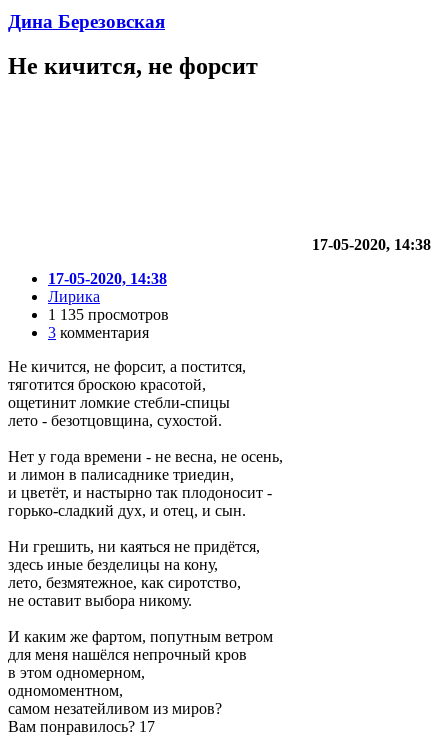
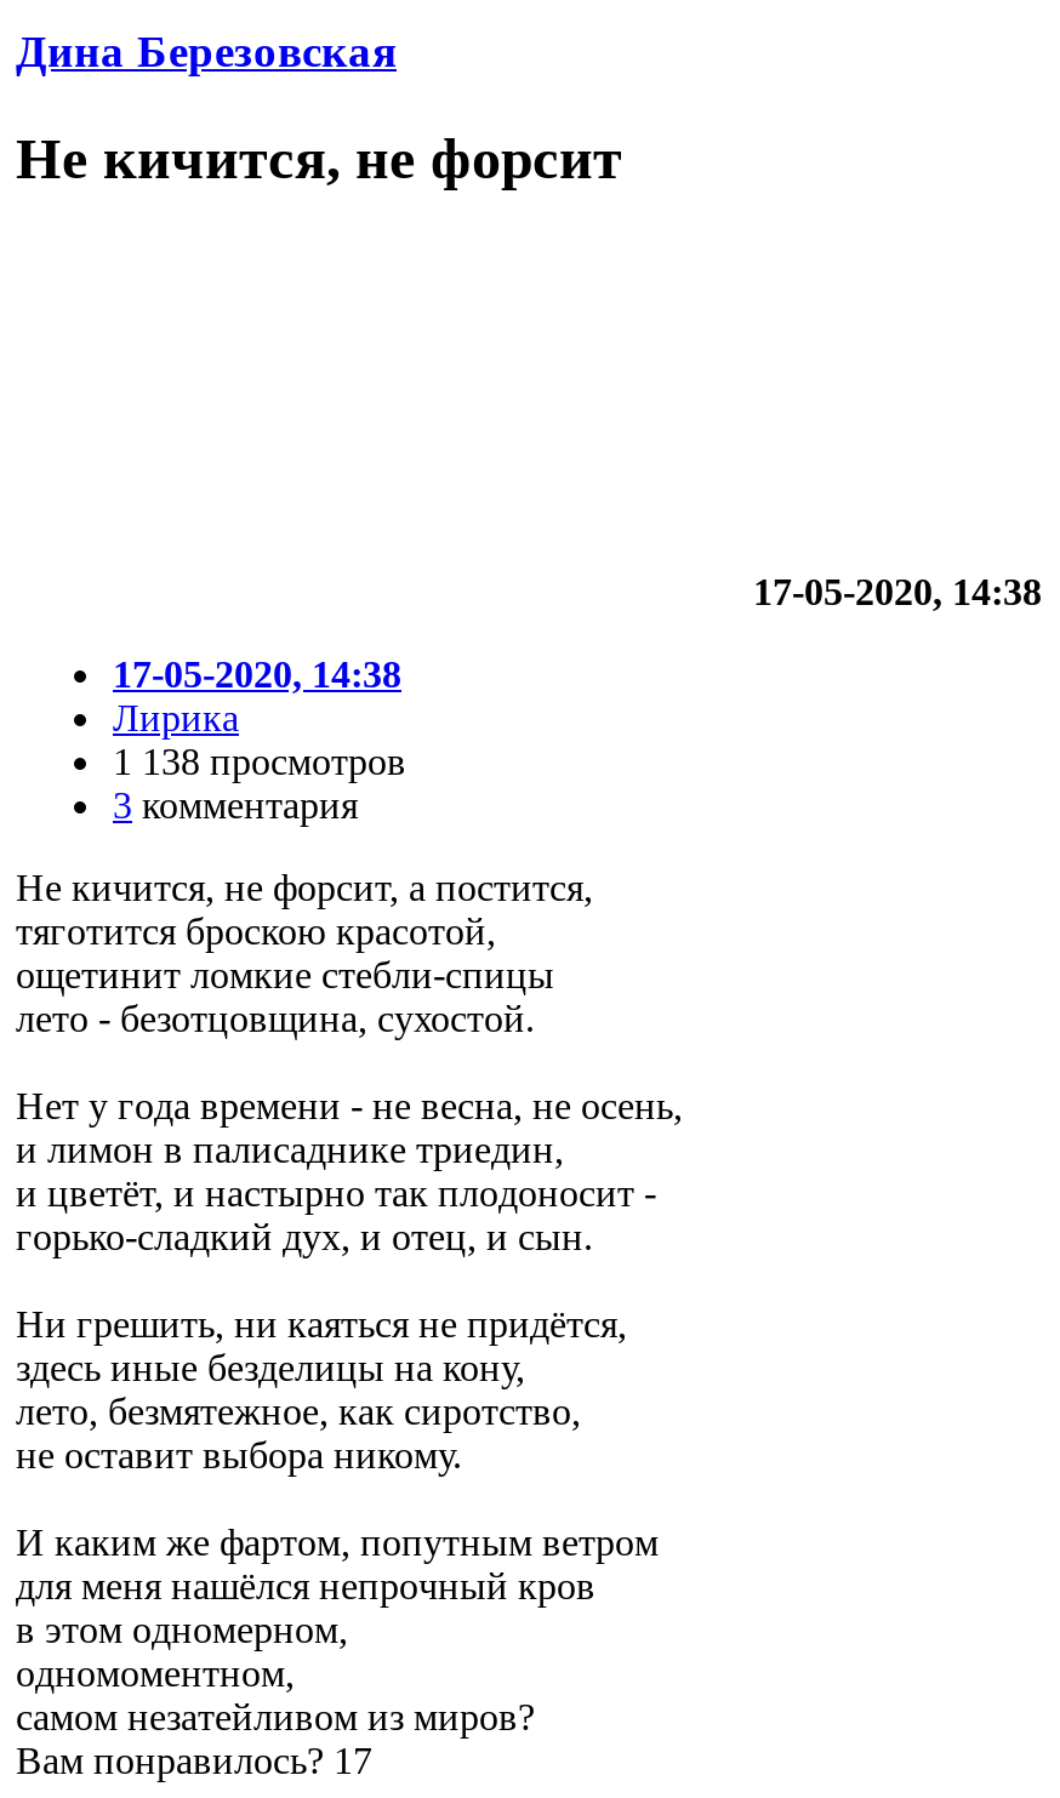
[48,305,169,322] 1 135 просмотров -> [113,740,406,781] 1 138 просмотров

